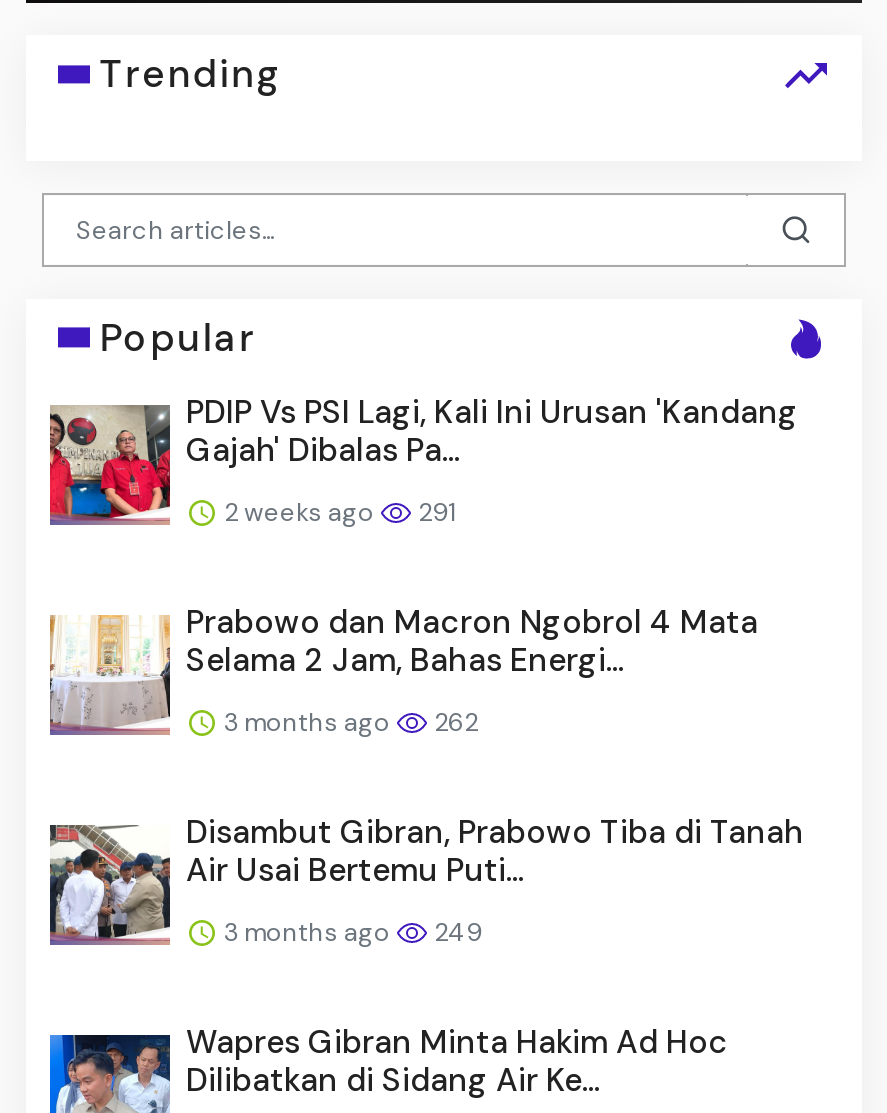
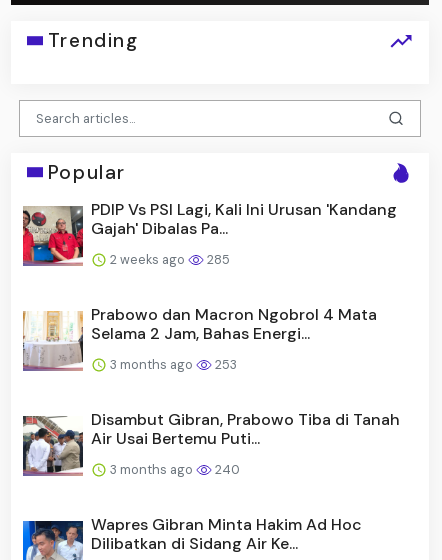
[218,494,456,528] 2 weeks ago 291 -> [107,251,230,268] 2 weeks ago 285
[218,704,478,738] 3 months ago 262 -> [107,356,237,373] 3 months ago 253
[218,914,482,948] 3 months ago 249 -> [107,461,240,478] 3 months ago 240

